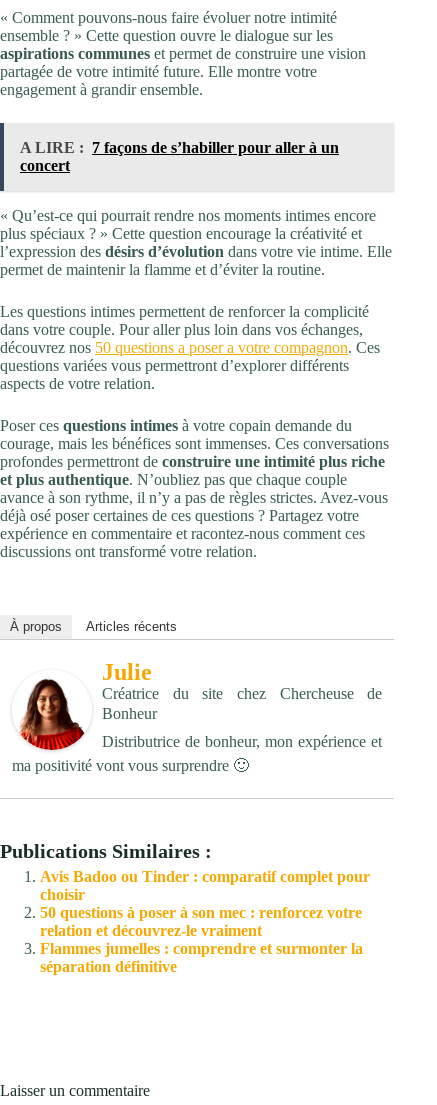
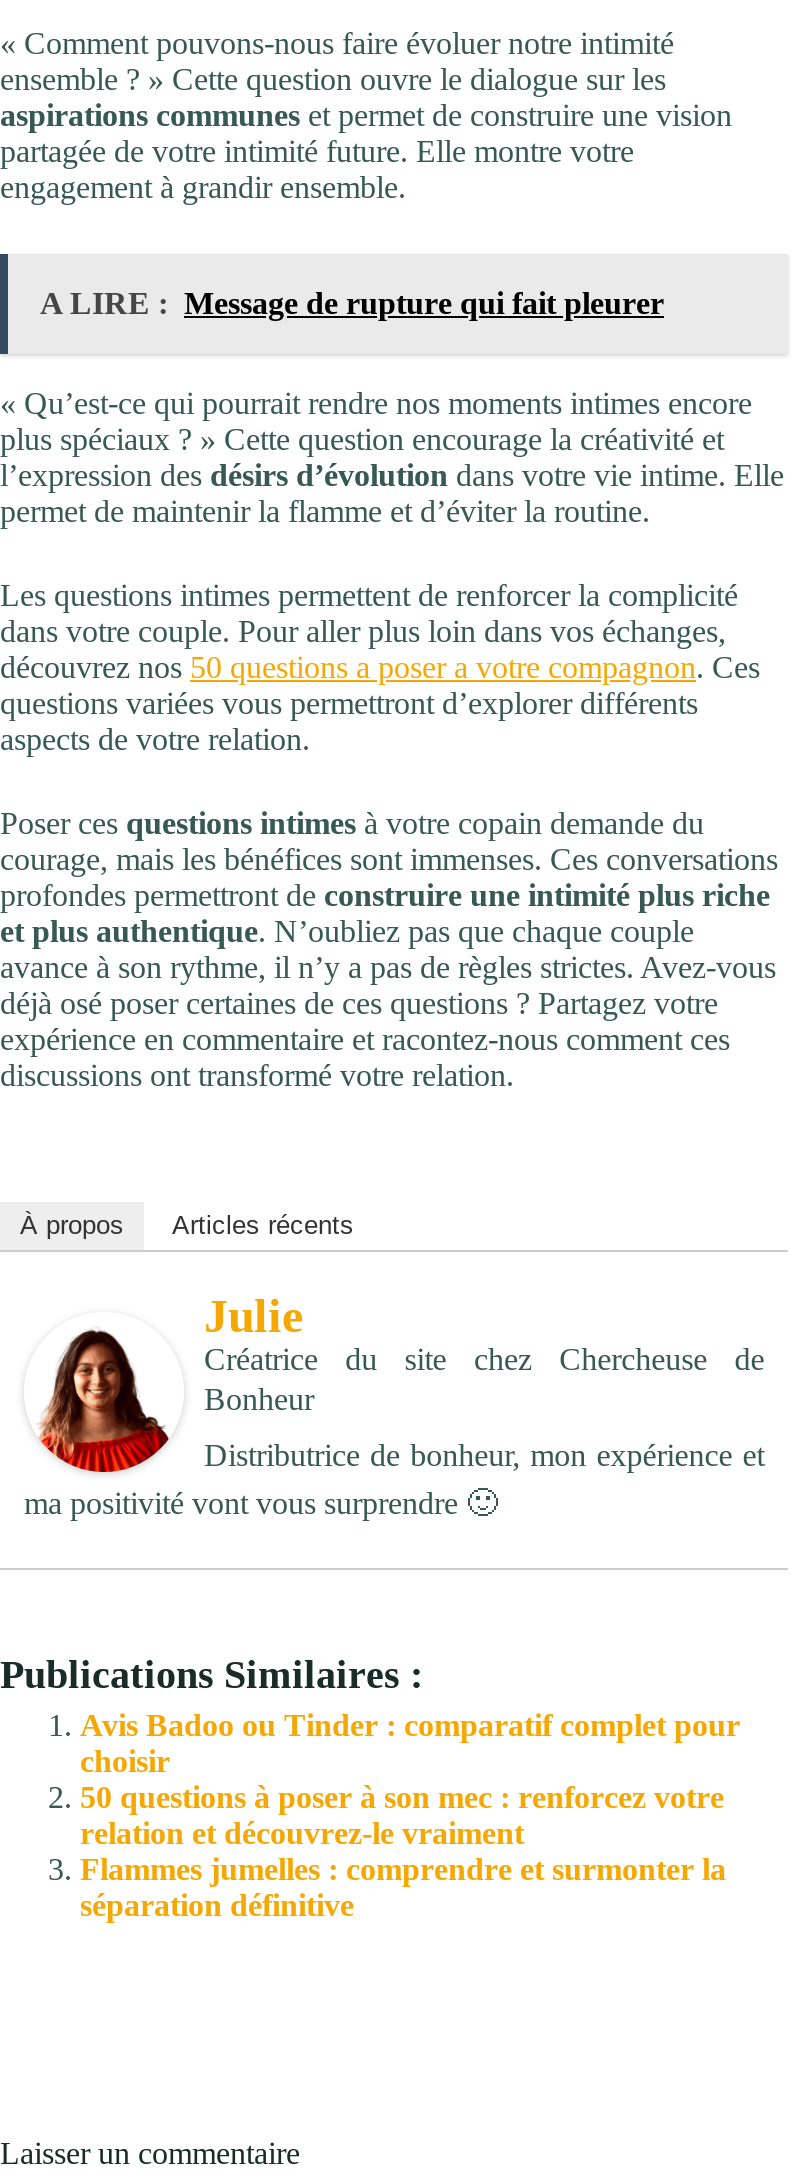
[20,139,339,174] A LIRE : 7 façons de s’habiller pour aller à un | concert -> [40,285,664,319] A LIRE : Message de rupture qui fait pleurer

